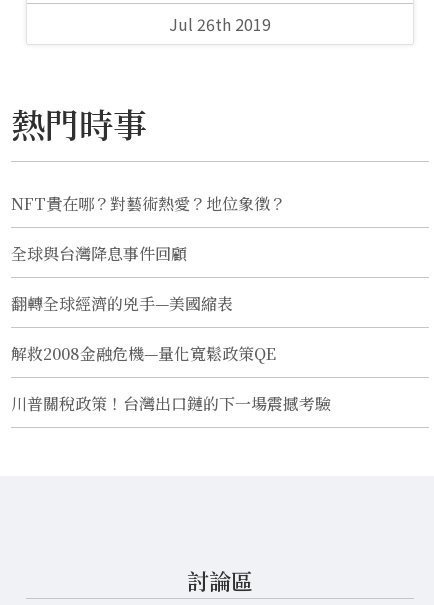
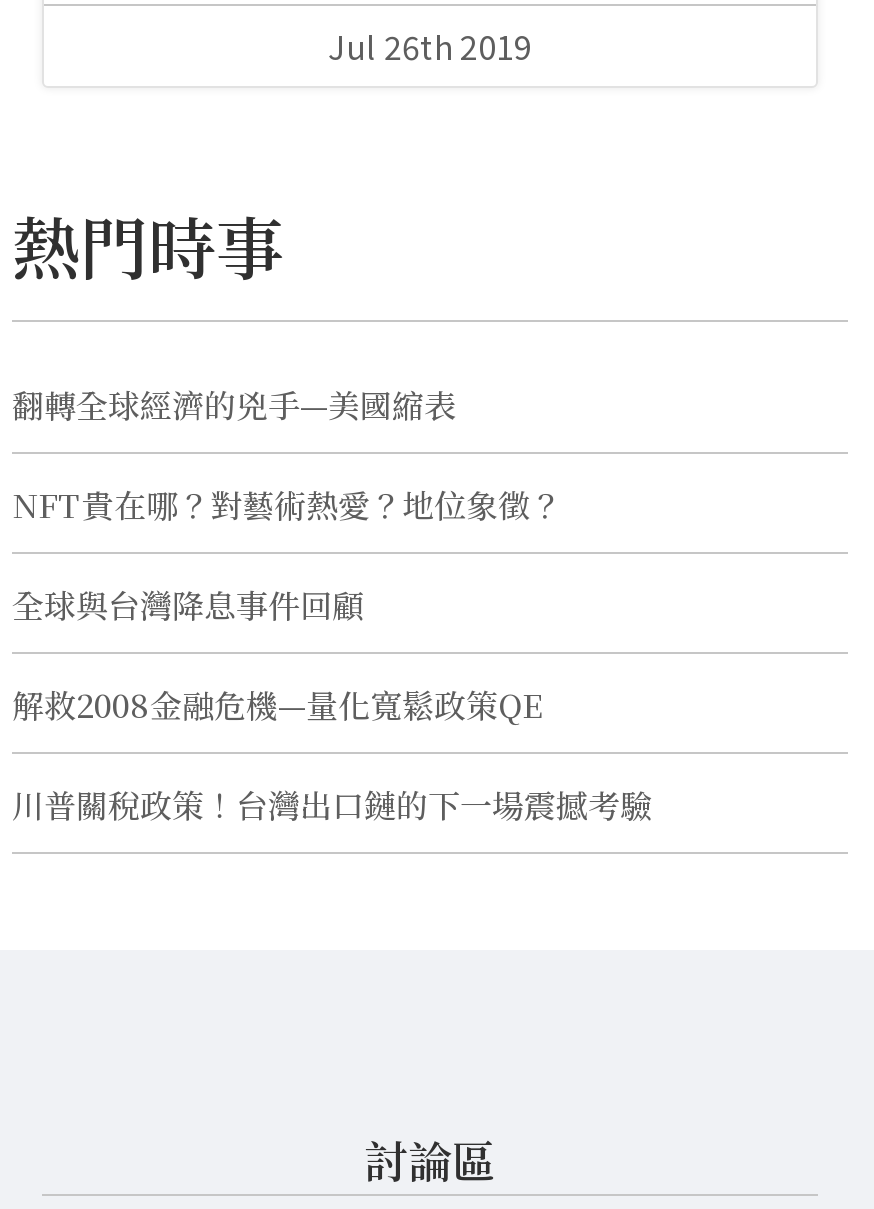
moved [11,192,286,265] -> [12,482,562,628]: NFT貴在哪？對藝術熱愛？地位象徵？ | 全球與台灣降息事件回顧
moved [11,292,233,315] -> [12,382,456,428]: 翻轉全球經濟的兇手—美國縮表

